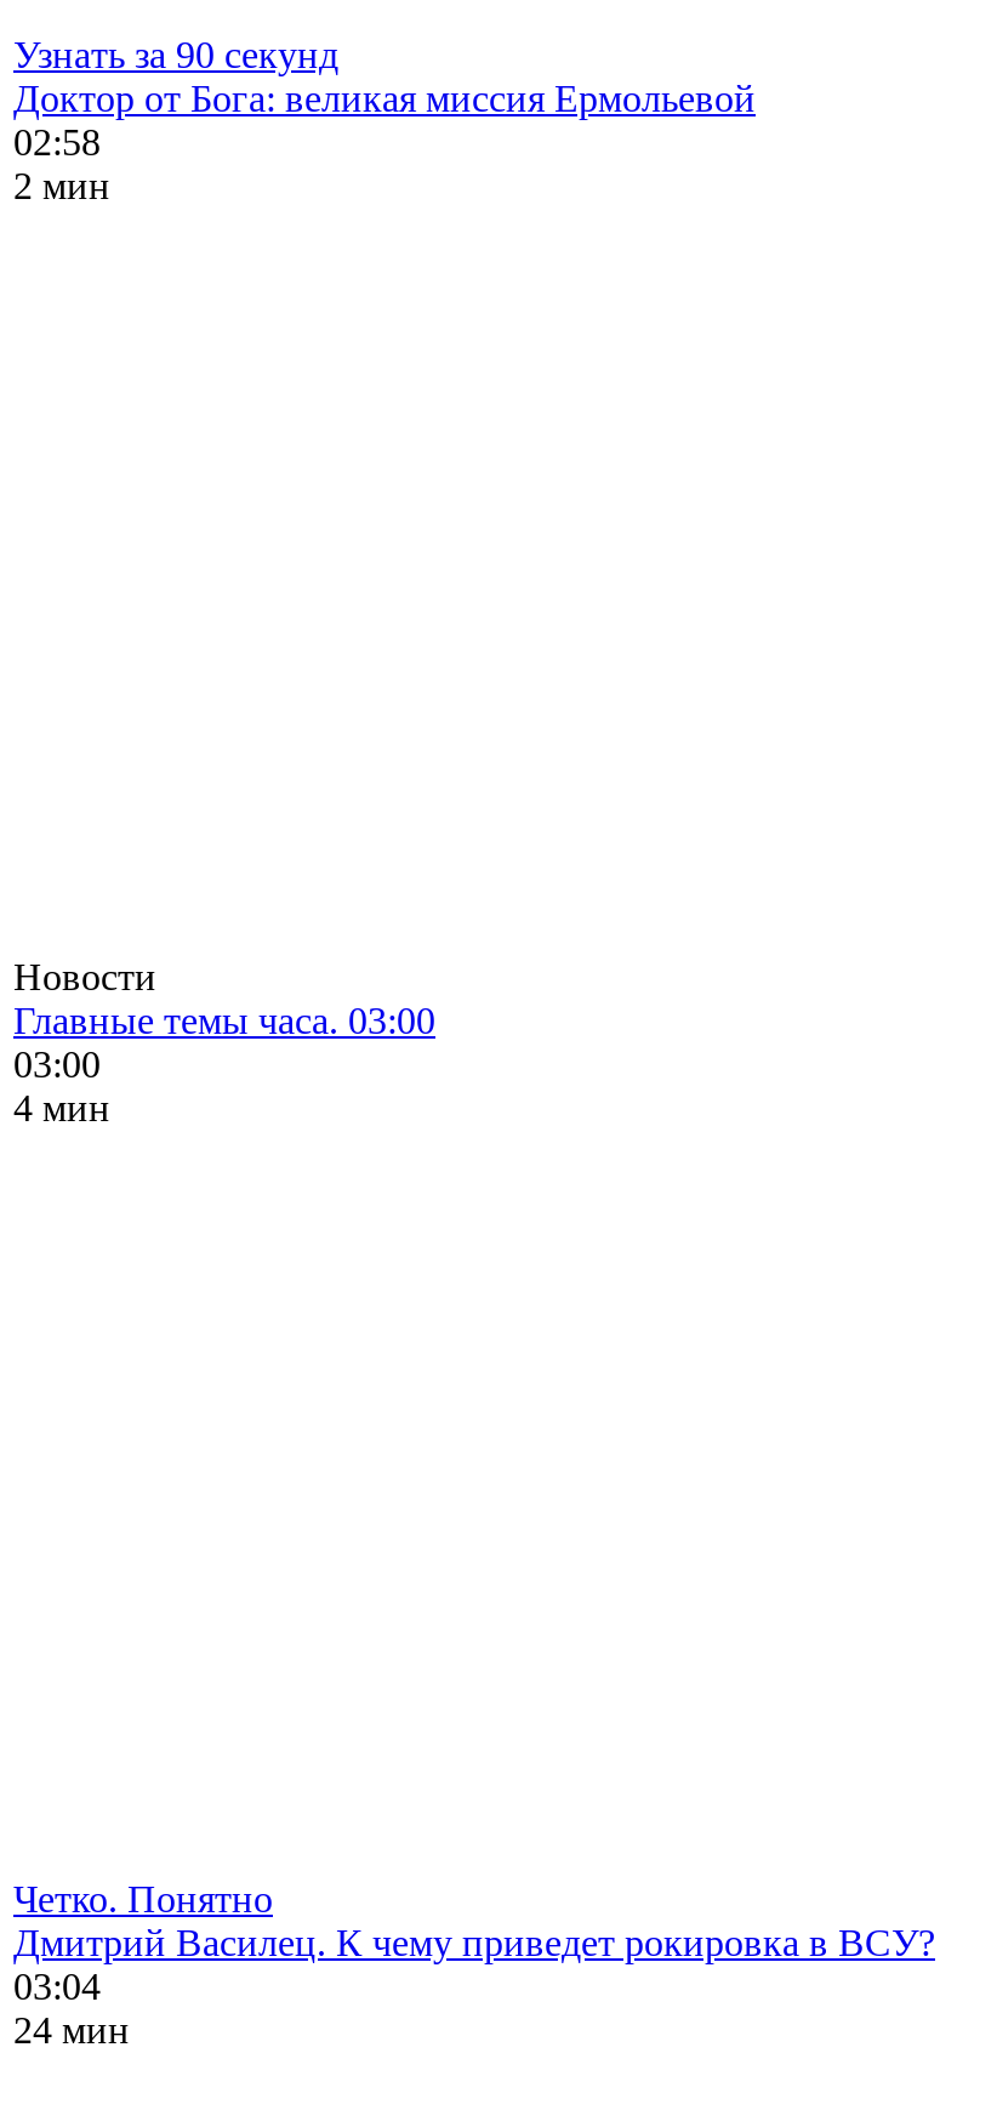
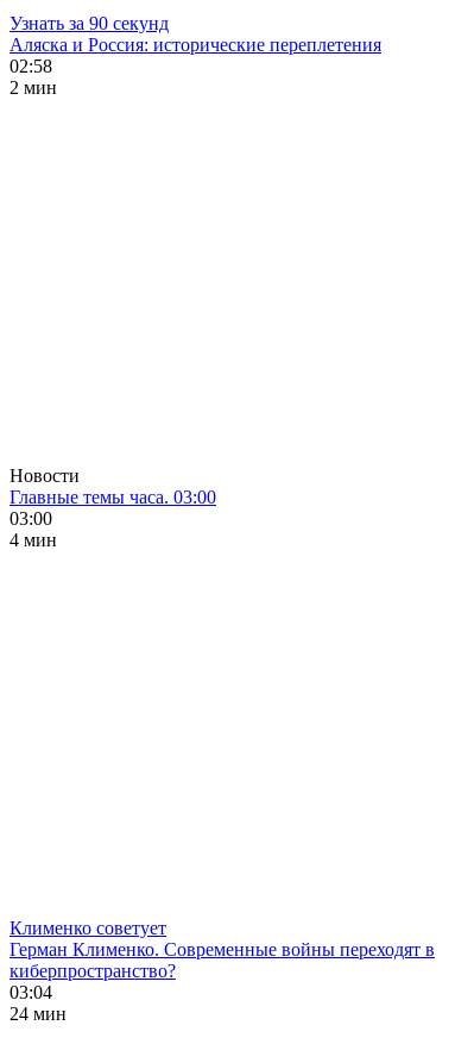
[13,78,756,119] Доктор от Бога: великая миссия Ермольевой -> [10,35,381,55] Аляска и Россия: исторические переплетения
[13,1878,935,1963] Четко. Понятно | Дмитрий Василец. К чему приведет рокировка в ВСУ? -> [10,918,435,981] Клименко советует | Герман Клименко. Современные войны переходят в | киберпространство?

